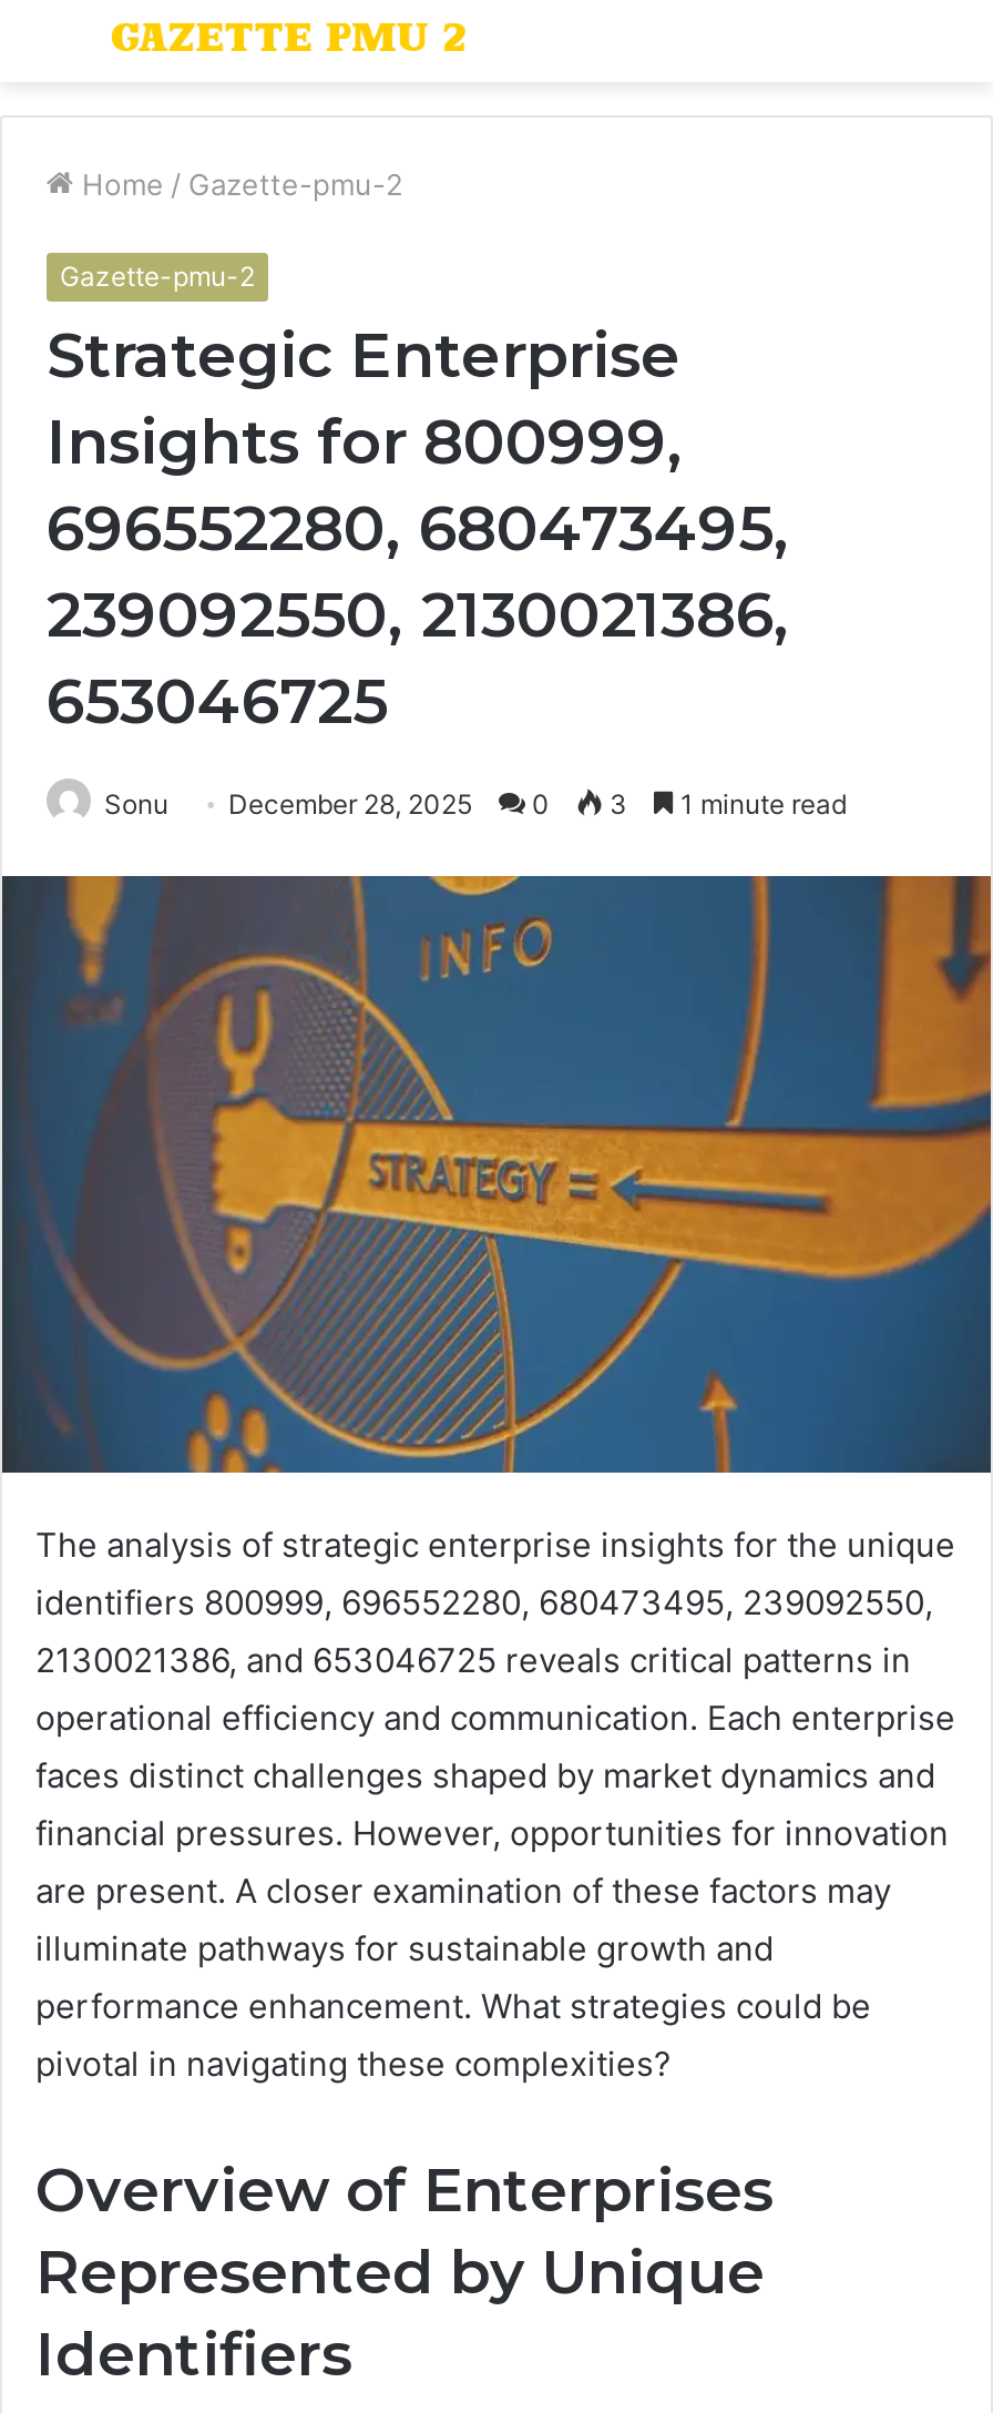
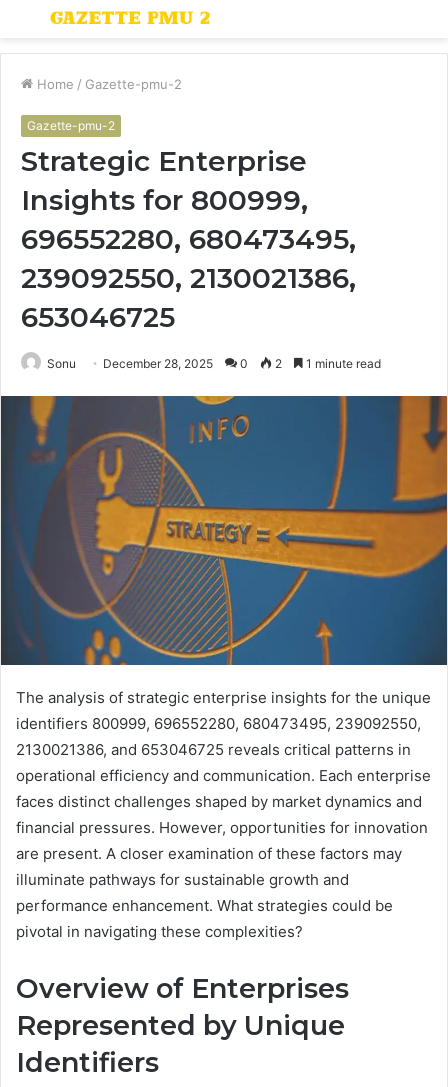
[104,787,847,821] Sonu December 28, 2025 0 3 1 minute read -> [47,356,381,371] Sonu December 28, 2025 0 2 1 minute read

